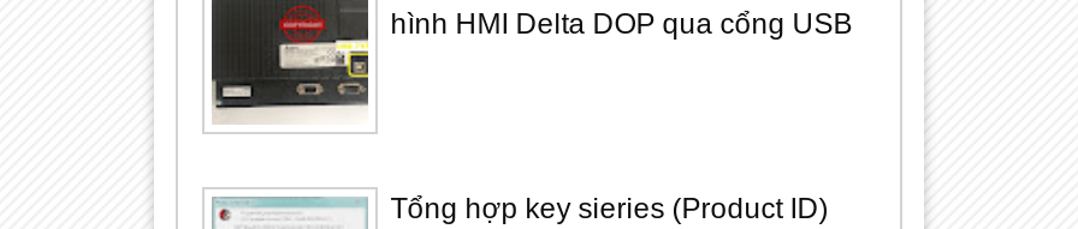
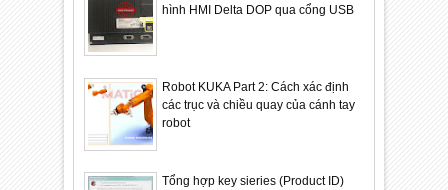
none -> [87,79,355,144] [image] | Robot KUKA Part 2: Cách xác định | các trục và chiều quay của cánh tay | robot

